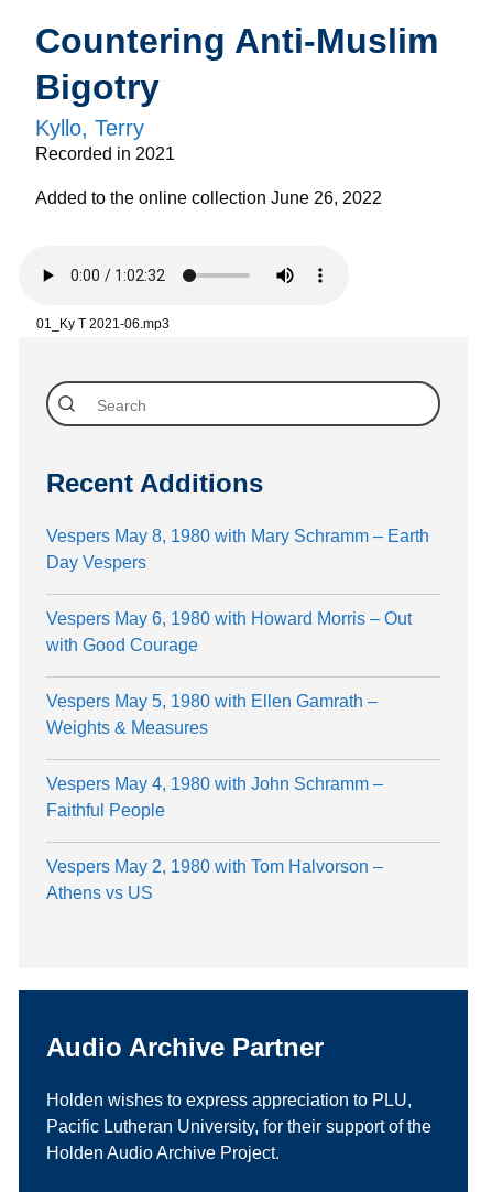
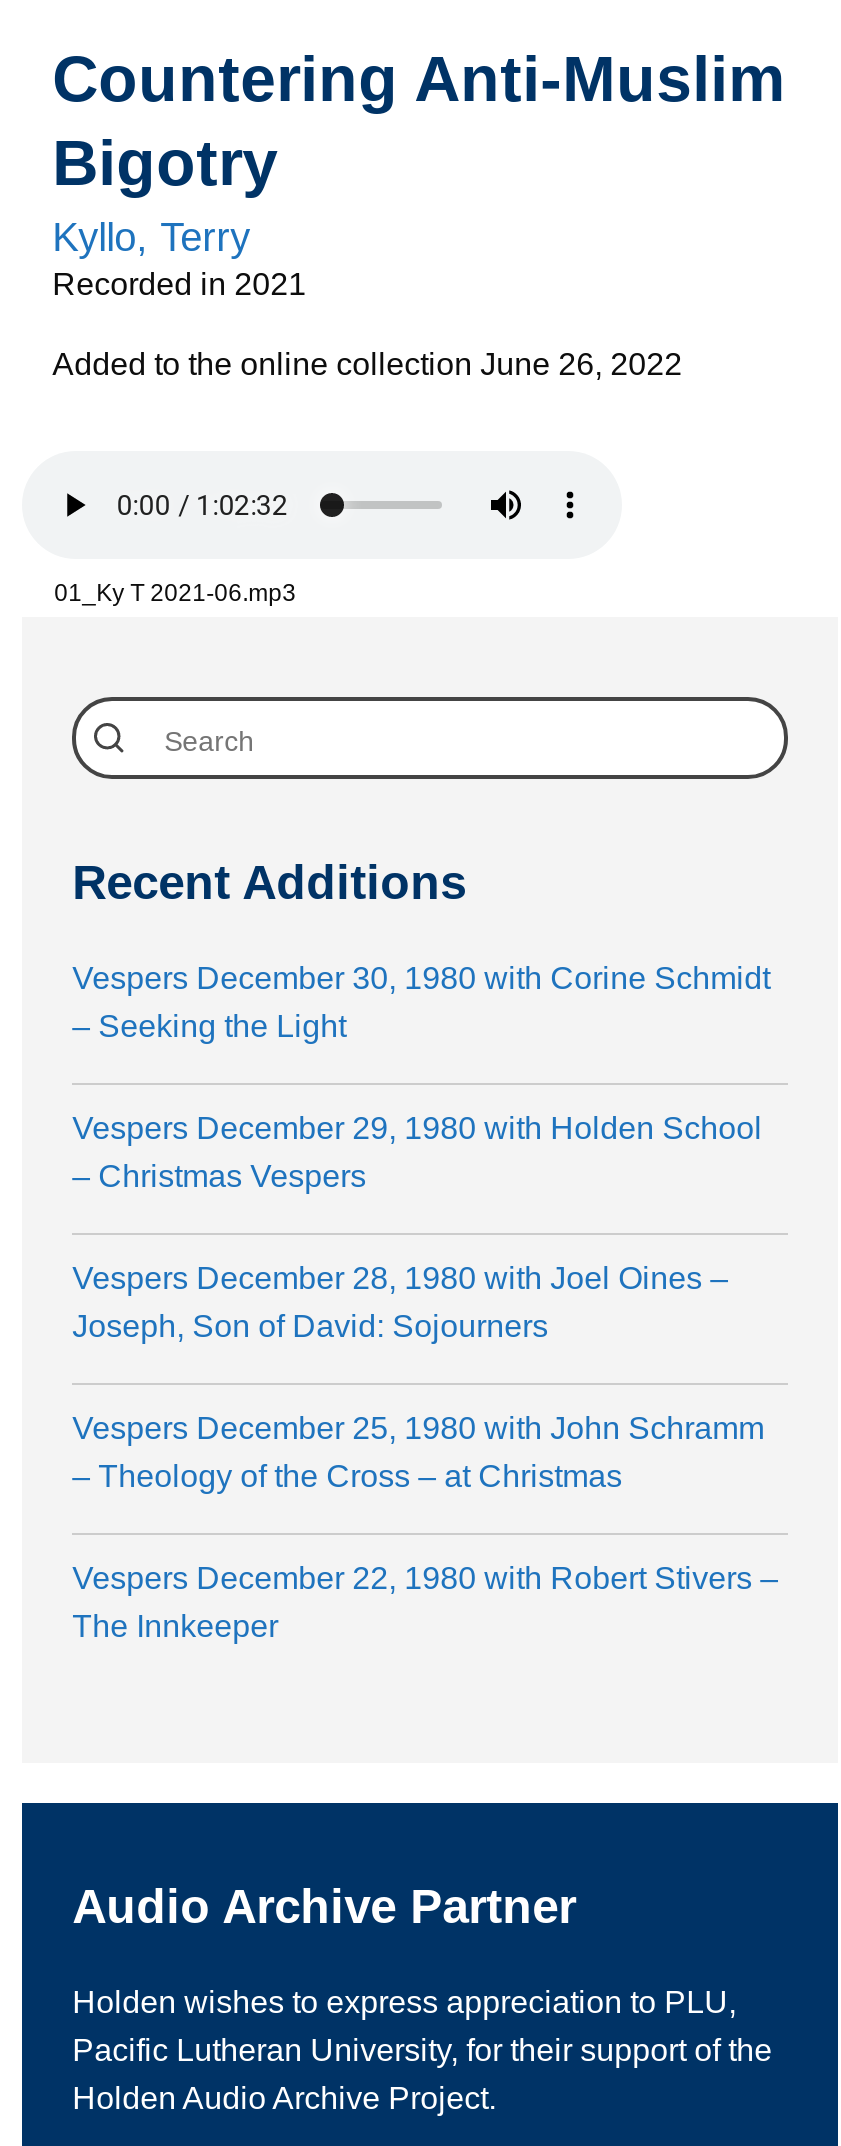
[46,527,429,572] Vespers May 8, 1980 with Mary Schramm – Earth | Day Vespers -> [72,961,770,1043] Vespers December 30, 1980 with Corine Schmidt | – Seeking the Light
[46,609,412,654] Vespers May 6, 1980 with Howard Morris – Out | with Good Courage -> [72,1111,762,1193] Vespers December 29, 1980 with Holden School | – Christmas Vespers
[46,692,378,737] Vespers May 5, 1980 with Ellen Gamrath – | Weights & Measures -> [72,1261,728,1343] Vespers December 28, 1980 with Joel Oines – | Joseph, Son of David: Sojourners
[46,774,383,820] Vespers May 4, 1980 with John Schramm – | Faithful People -> [72,1411,764,1493] Vespers December 25, 1980 with John Schramm | – Theology of the Cross – at Christmas
[46,857,383,902] Vespers May 2, 1980 with Tom Halvorson – | Athens vs US -> [72,1561,778,1643] Vespers December 22, 1980 with Robert Stivers – | The Innkeeper

